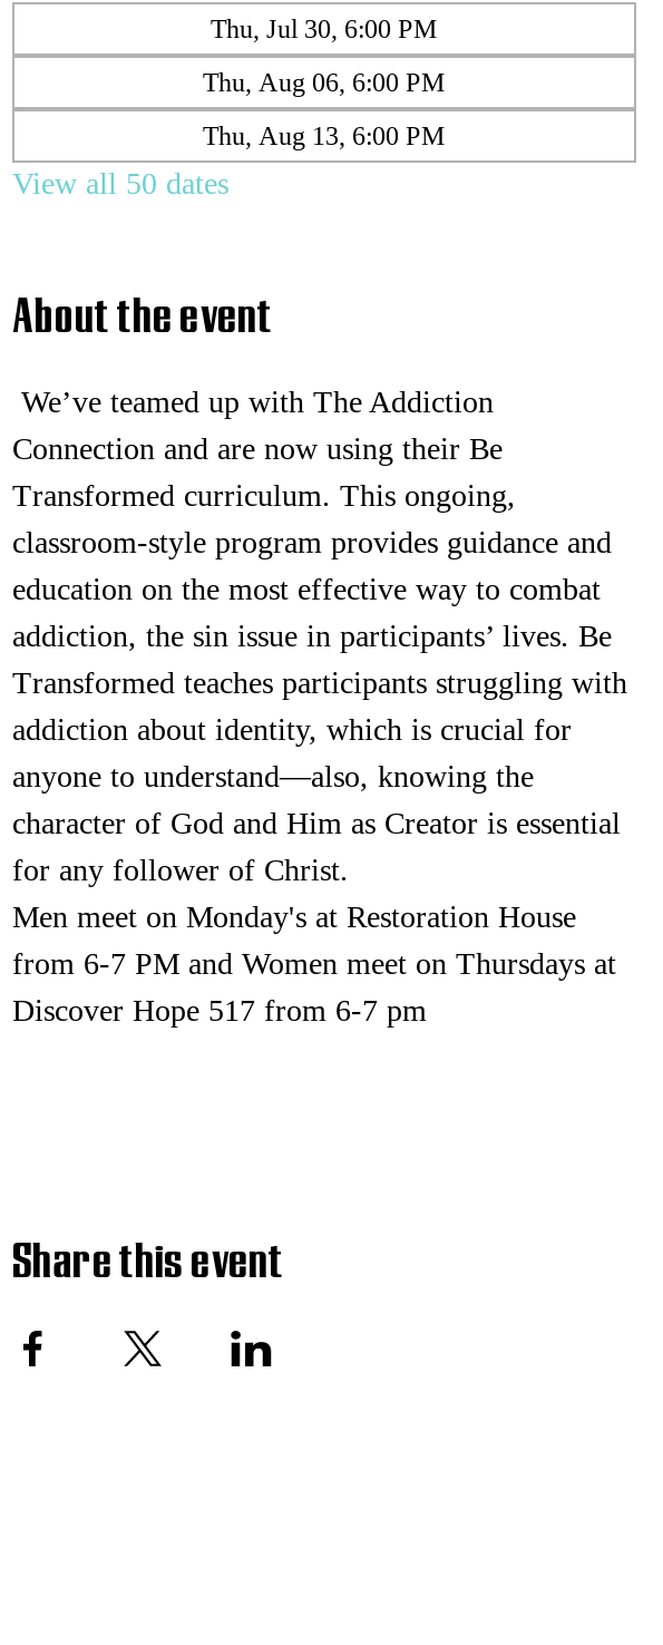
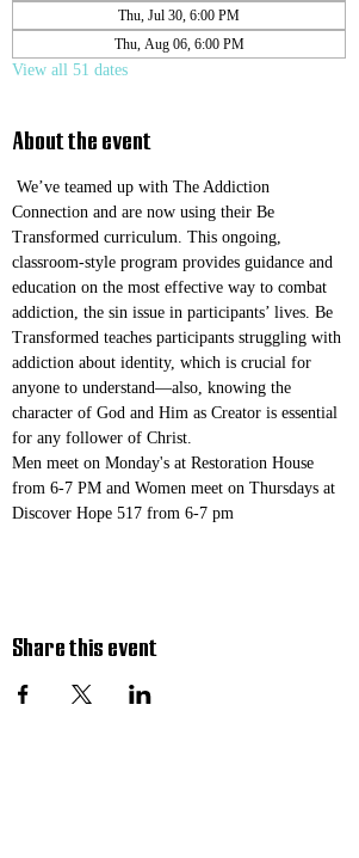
[12,120,446,201] Thu, Aug 13, 6:00 PM | View all 50 dates -> [12,61,128,79] View all 51 dates

